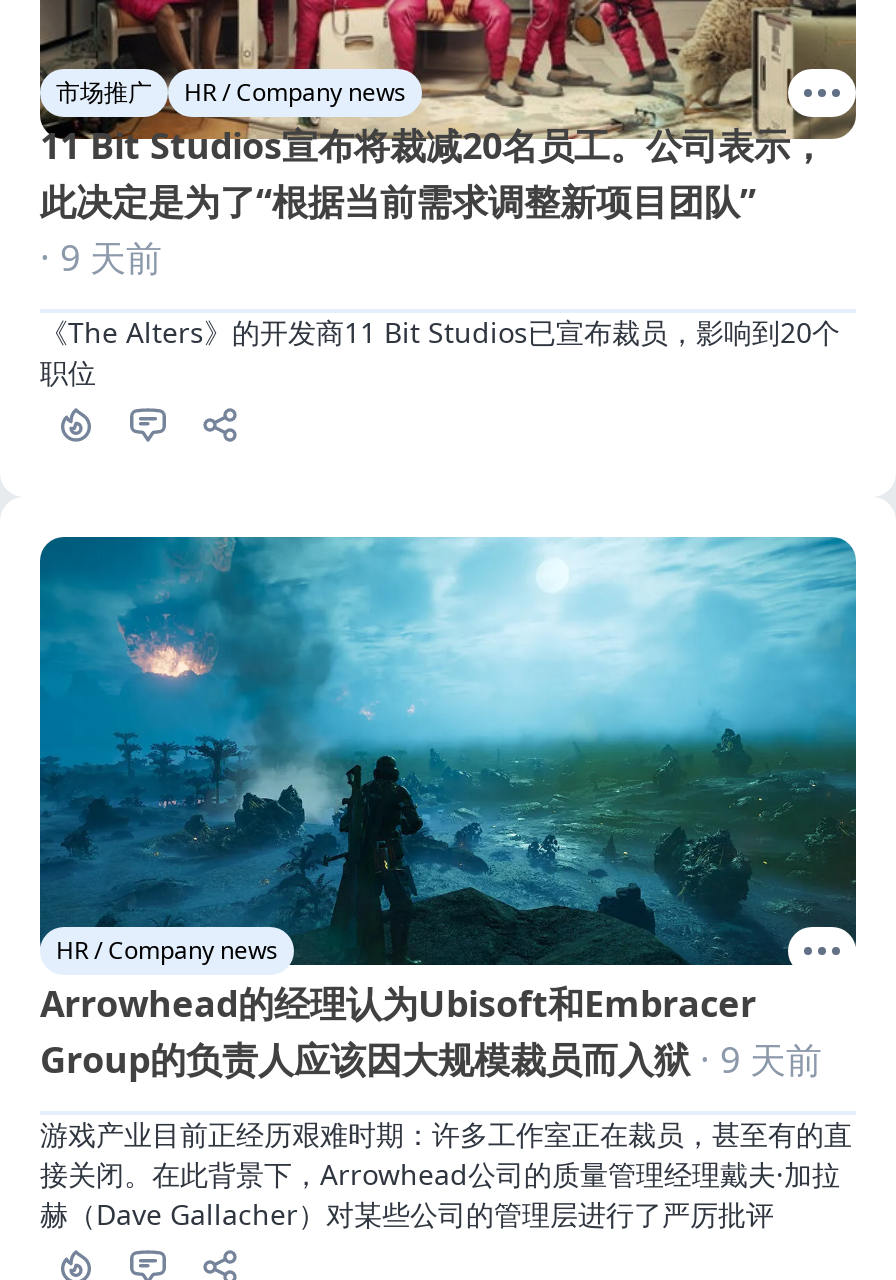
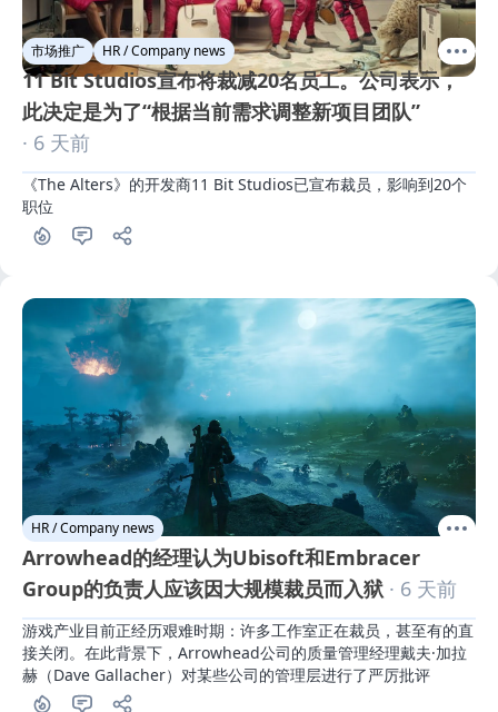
[40,232,162,280] · 9 天前 -> [22,129,90,156] · 6 天前
[40,1034,822,1082] Group的负责人应该因大规模裁员而入狱· 9 天前 -> [22,575,457,602] Group的负责人应该因大规模裁员而入狱· 6 天前

